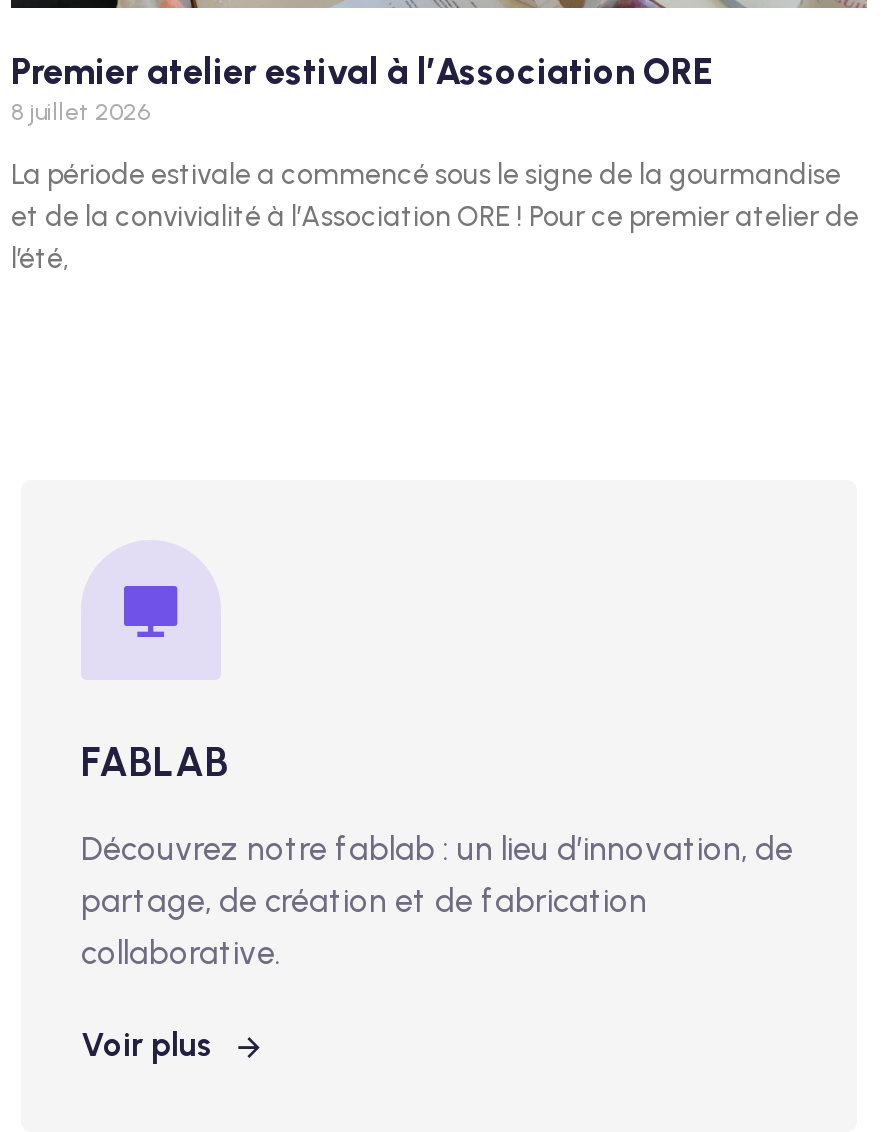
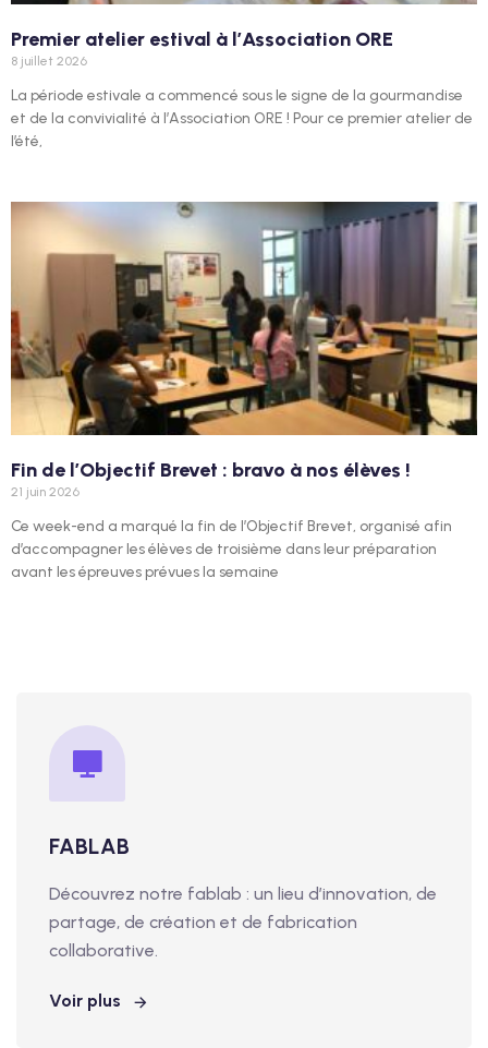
none -> [10,201,477,581] [image] | Fin de l’Objectif Brevet : bravo à nos élèves ! | 21 juin 2026 | Ce week-end a marqué la fin de l’Objectif Brevet, organisé afin | d’accompagner les élèves de troisième dans leur préparation | avant les épreuves prévues la semaine

